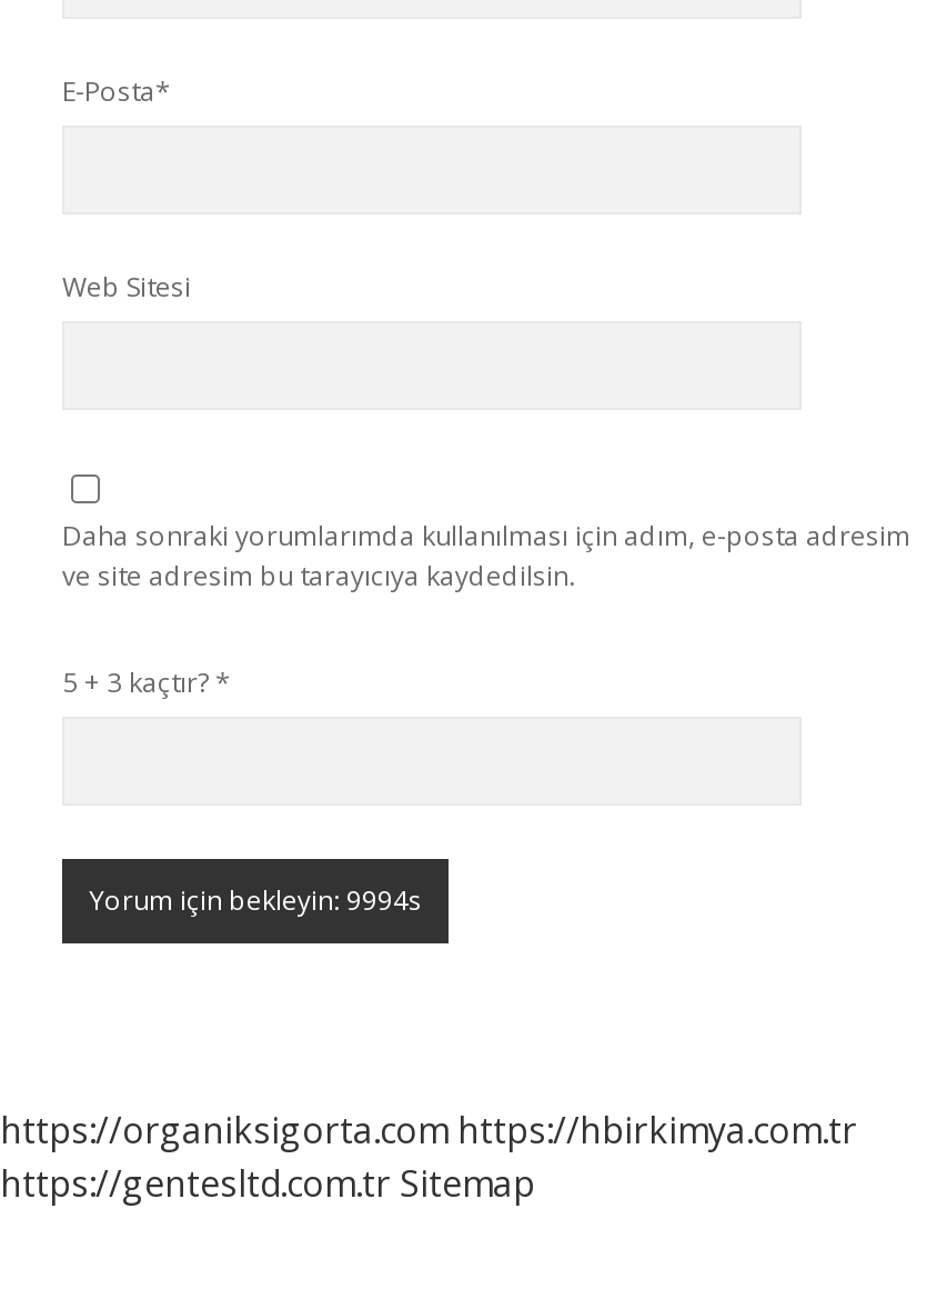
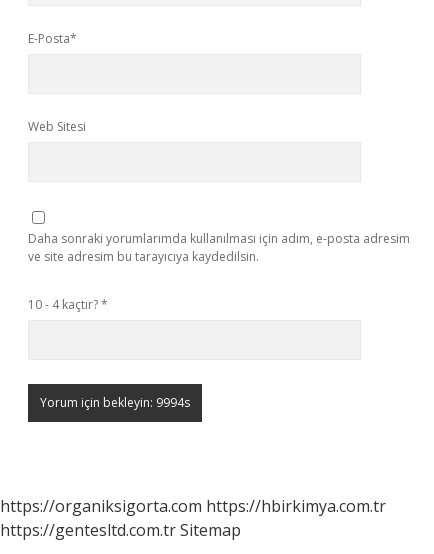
[62,663,231,701] 5 + 3 kaçtır? * -> [28,296,108,313] 10 - 4 kaçtır? *

